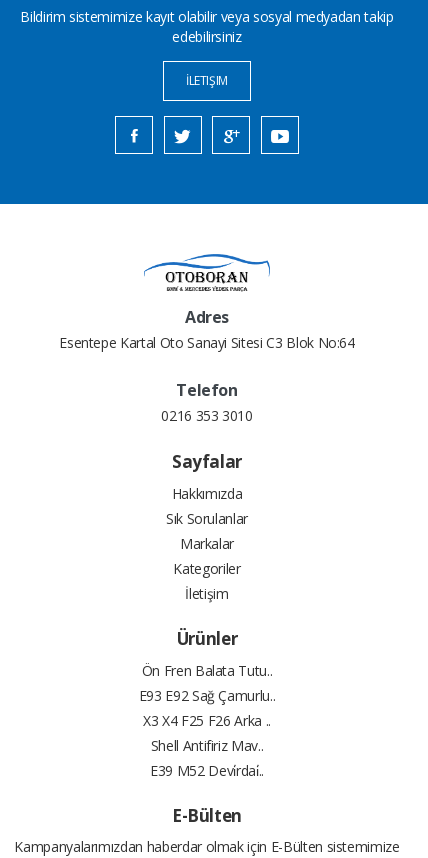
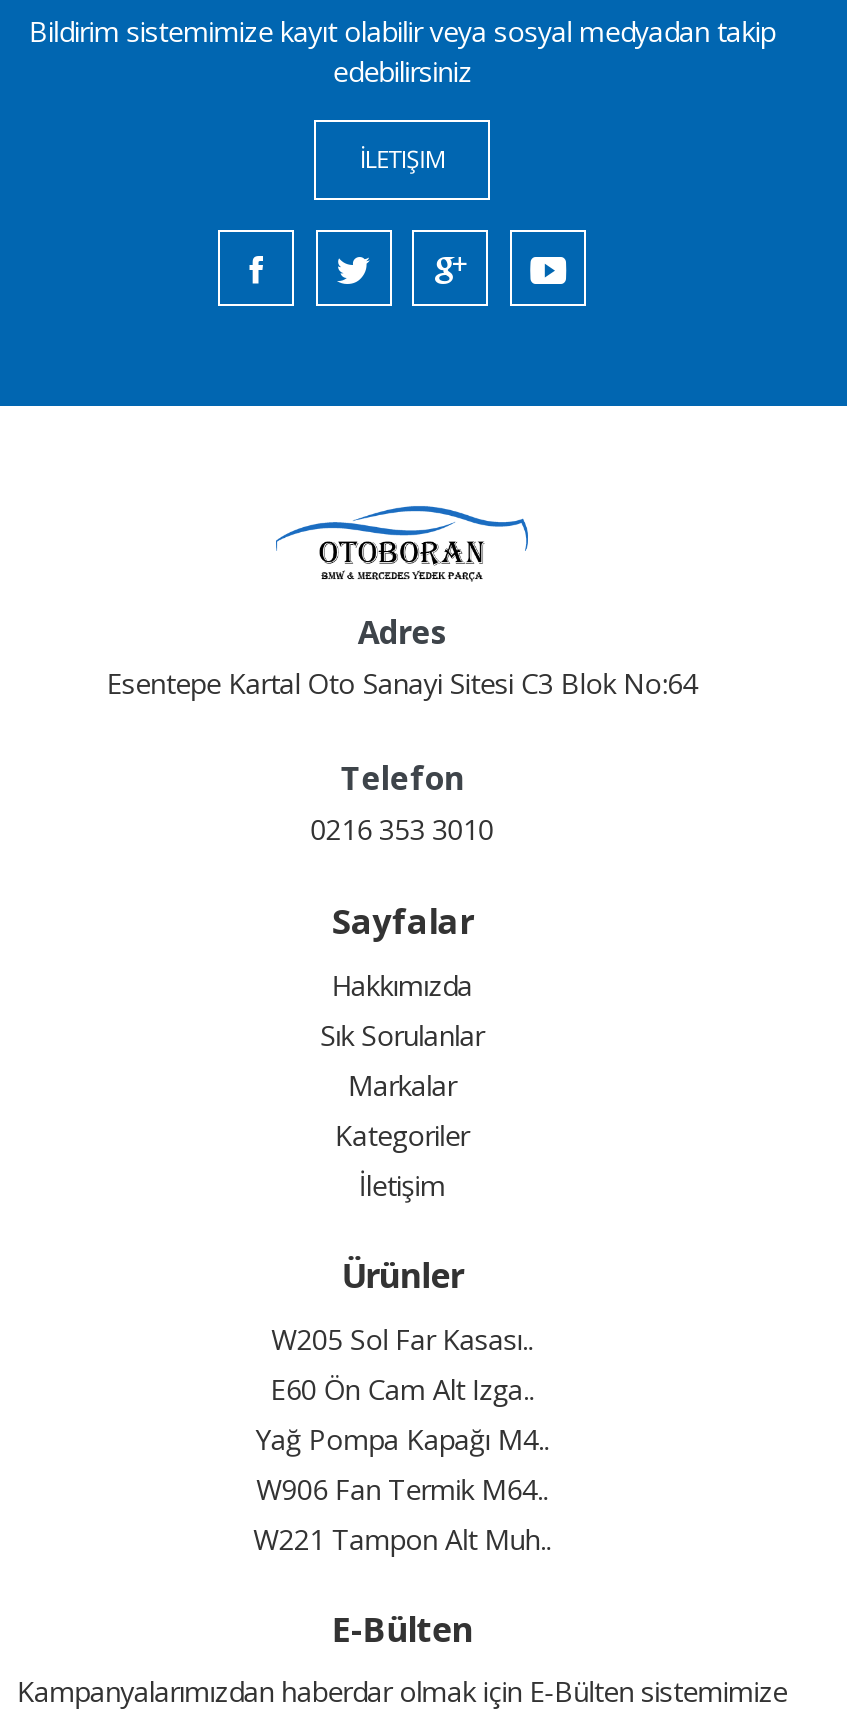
[139,661,275,780] Ön Fren Balata Tutu.. | E93 E92 Sağ Çamurlu.. | X3 X4 F25 F26 Arka .. | Shell Antifiriz Mav.. | E39 M52 Devi̇rdai̇.. -> [253,1321,551,1559] W205 Sol Far Kasası.. | E60 Ön Cam Alt Izga.. | Yağ Pompa Kapağı M4.. | W906 Fan Termik M64.. | W221 Tampon Alt Muh..

